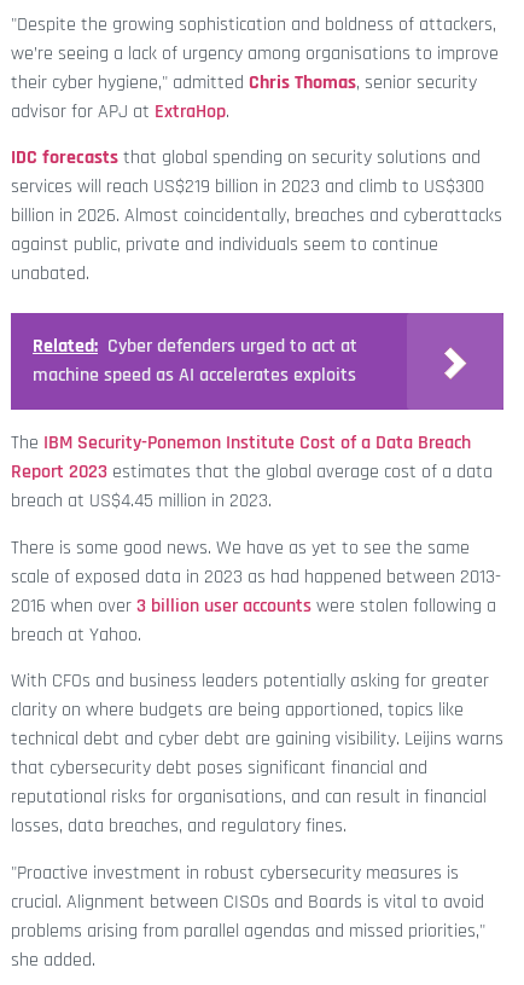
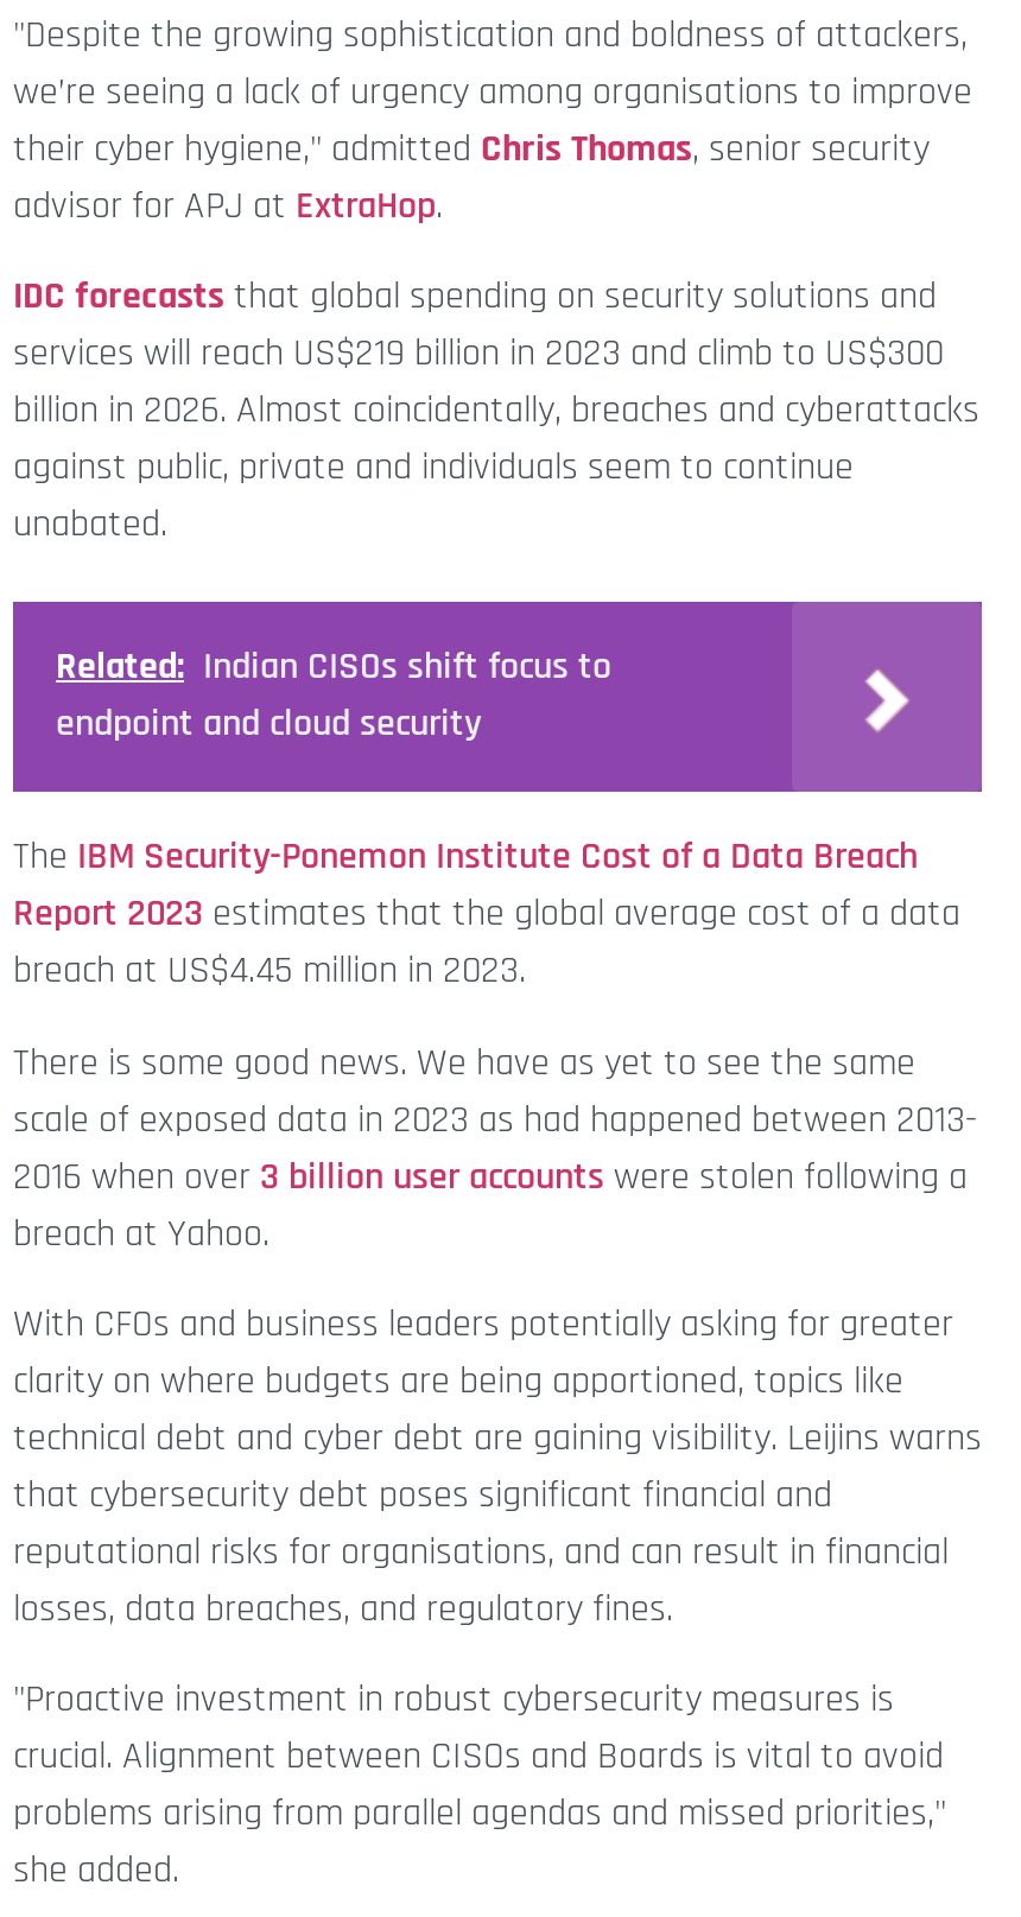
[33,334,357,388] Related: Cyber defenders urged to act at | machine speed as AI accelerates exploits -> [56,643,611,750] Related: Indian CISOs shift focus to | endpoint and cloud security

